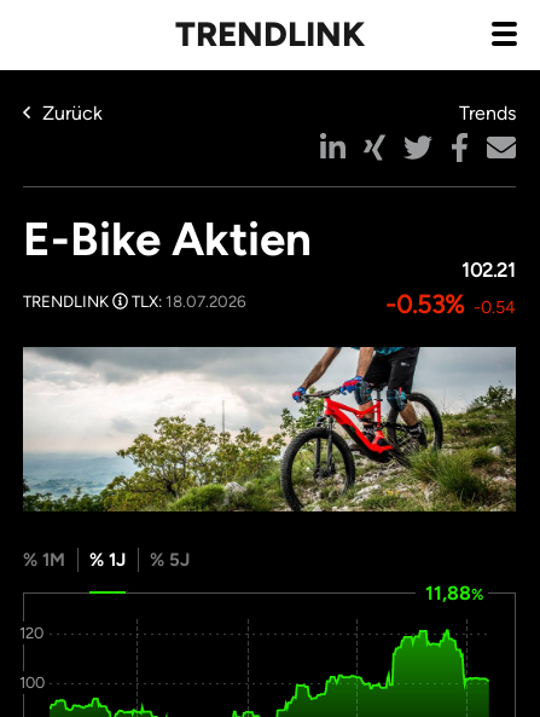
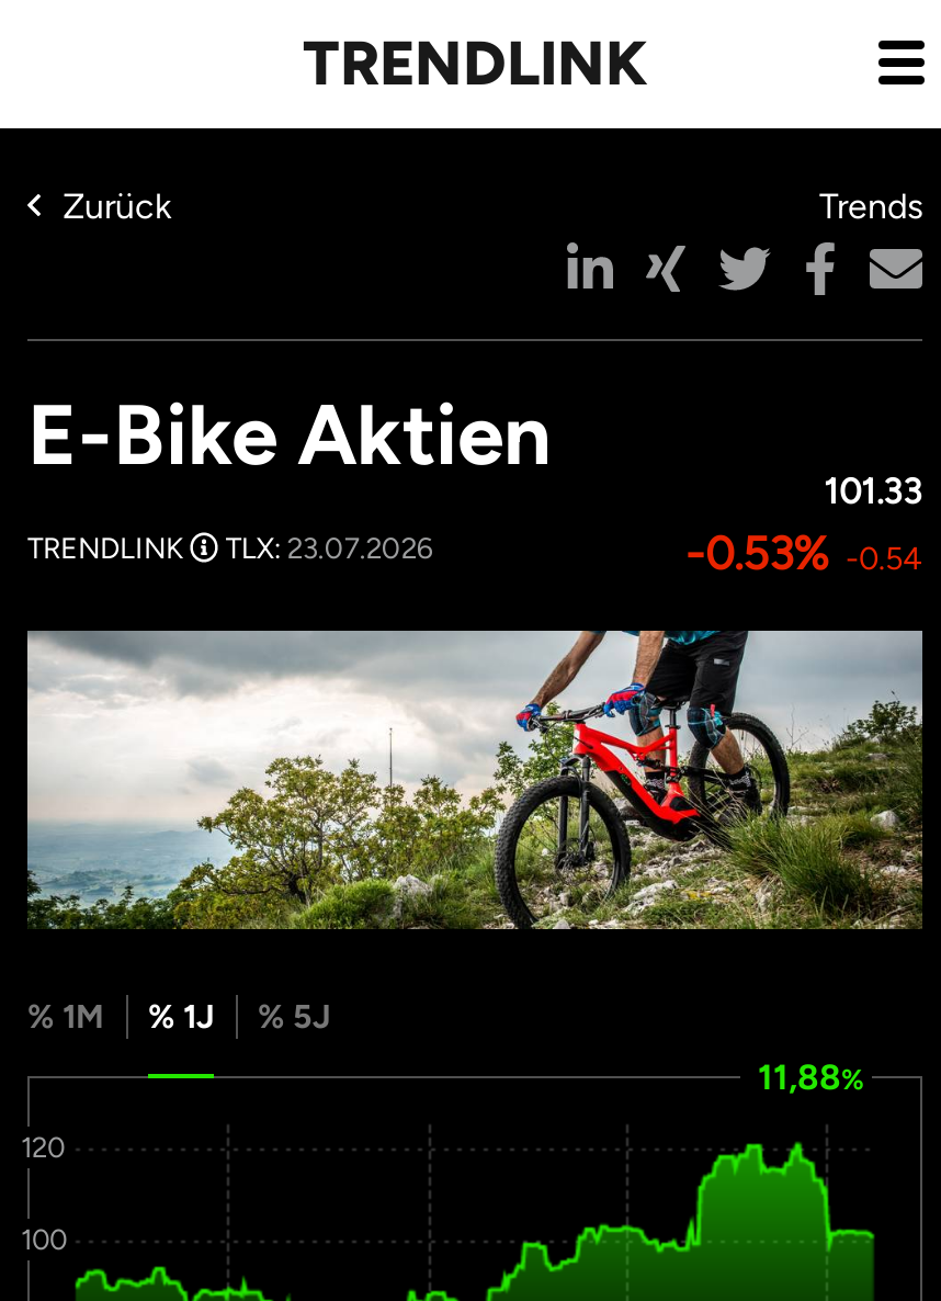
[461,259,516,282] 102.21 -> [824,471,922,512] 101.33
[23,291,247,311] TRENDLINK TLX: 18.07.2026 -> [27,530,434,565] TRENDLINK TLX: 23.07.2026

